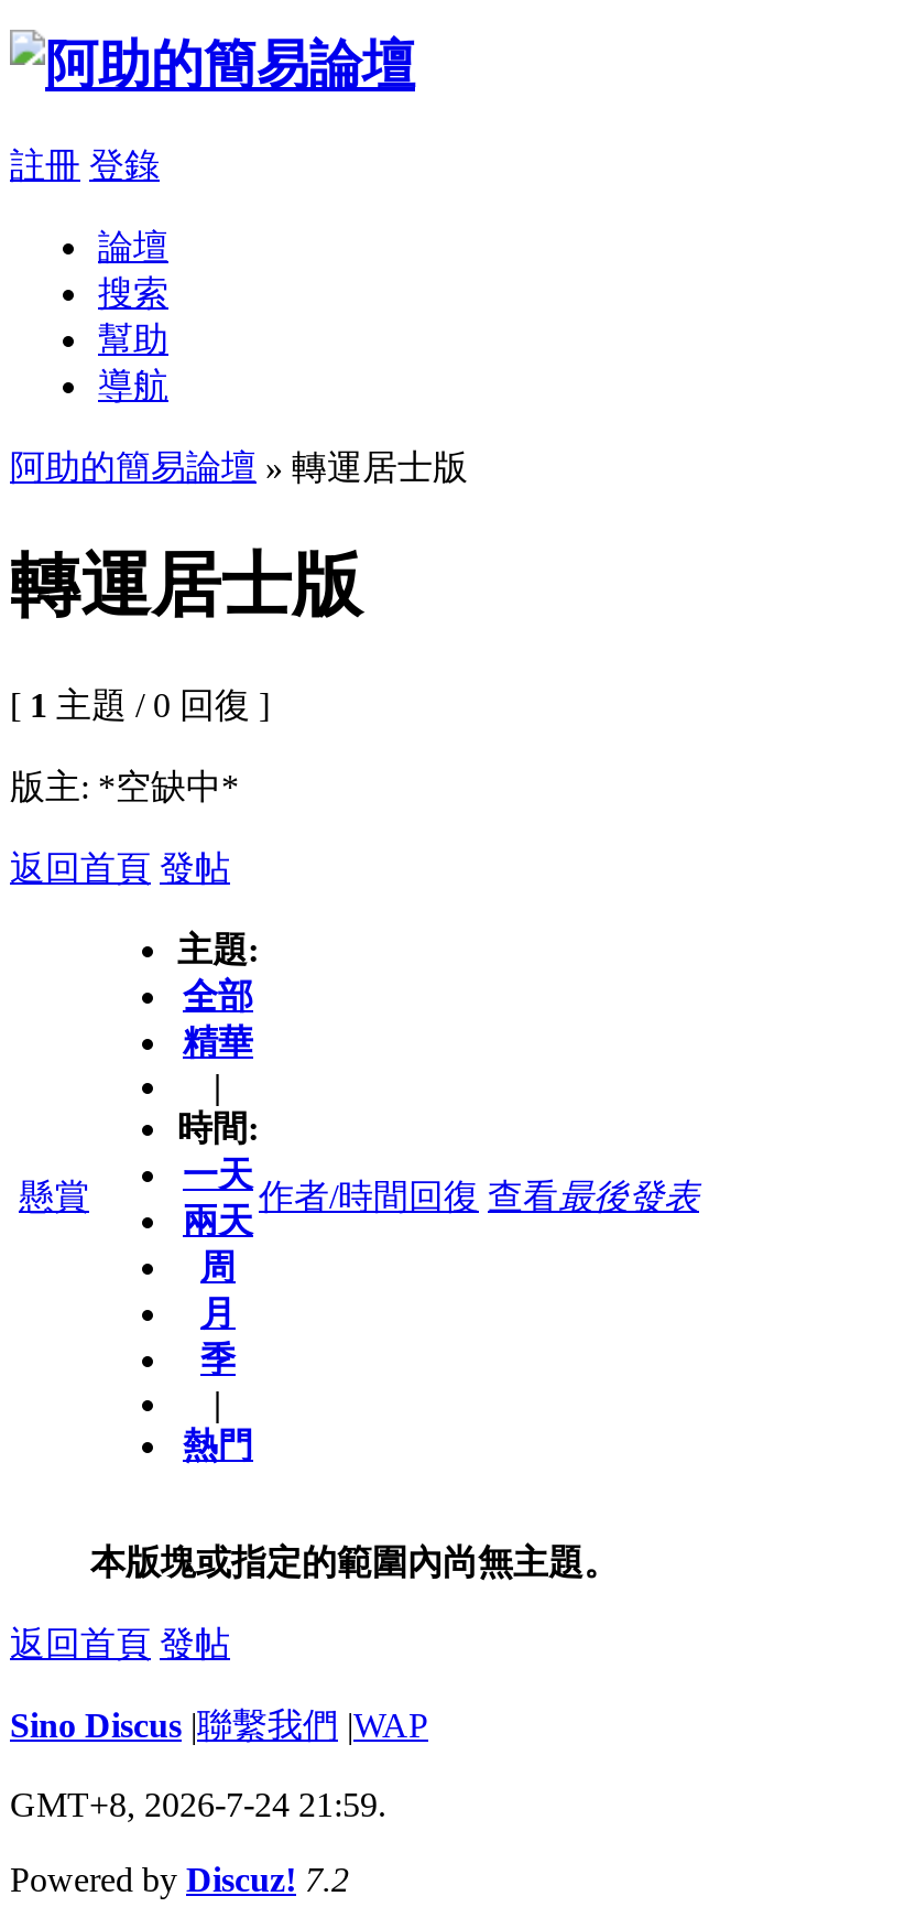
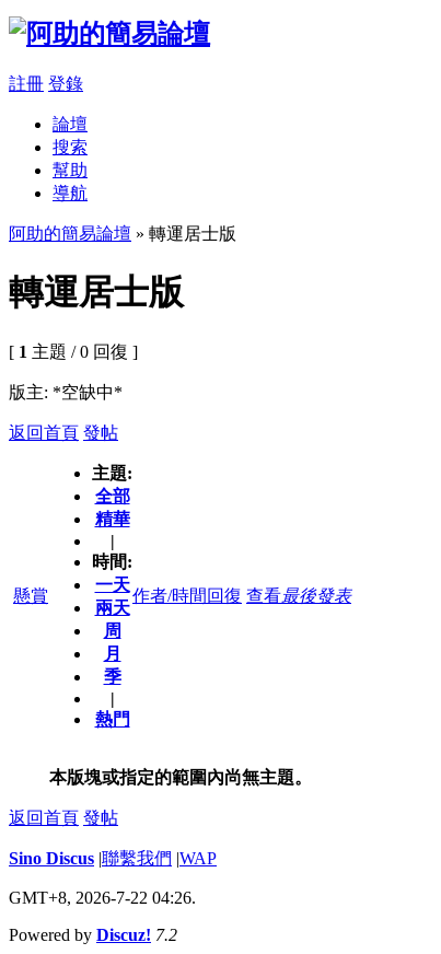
[10,1785,386,1823] GMT+8, 2026-7-24 21:59. -> [9,888,196,907] GMT+8, 2026-7-22 04:26.

